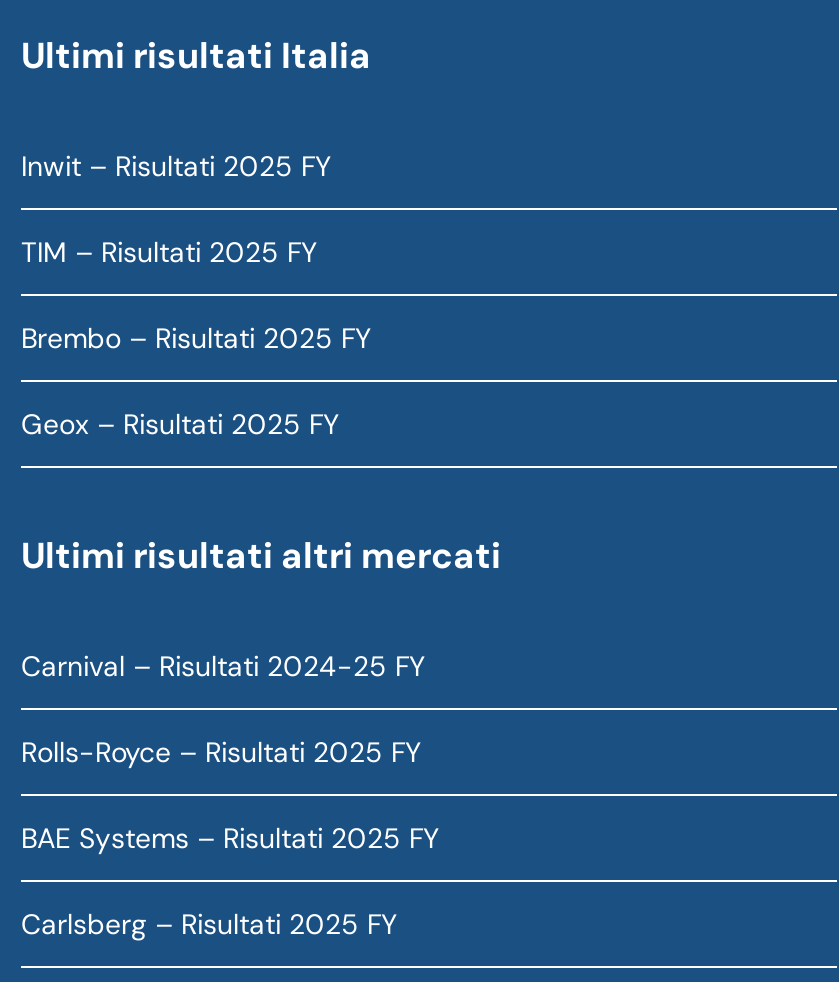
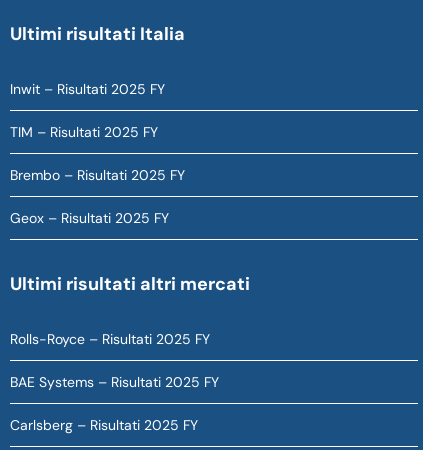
[21,649,425,685] Carnival – Risultati 2024-25 FY -> none

